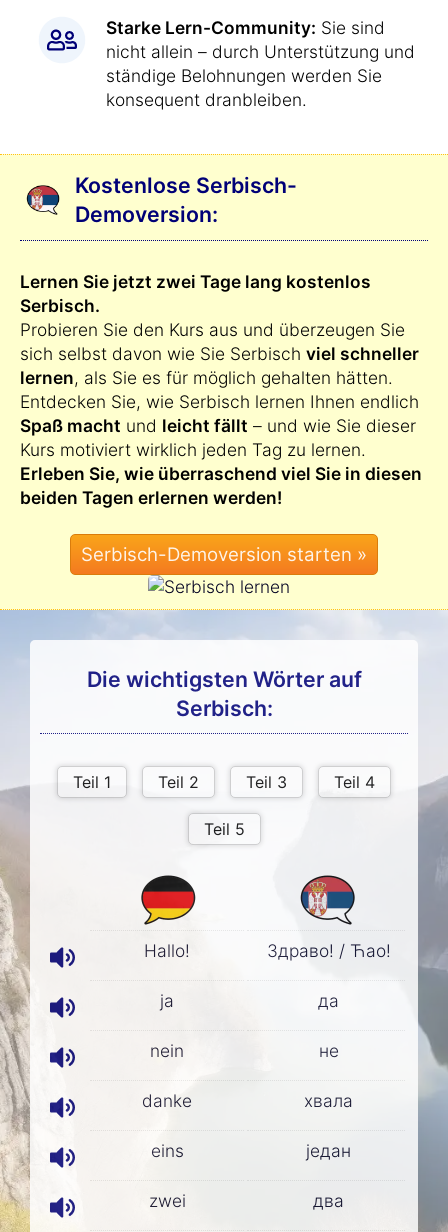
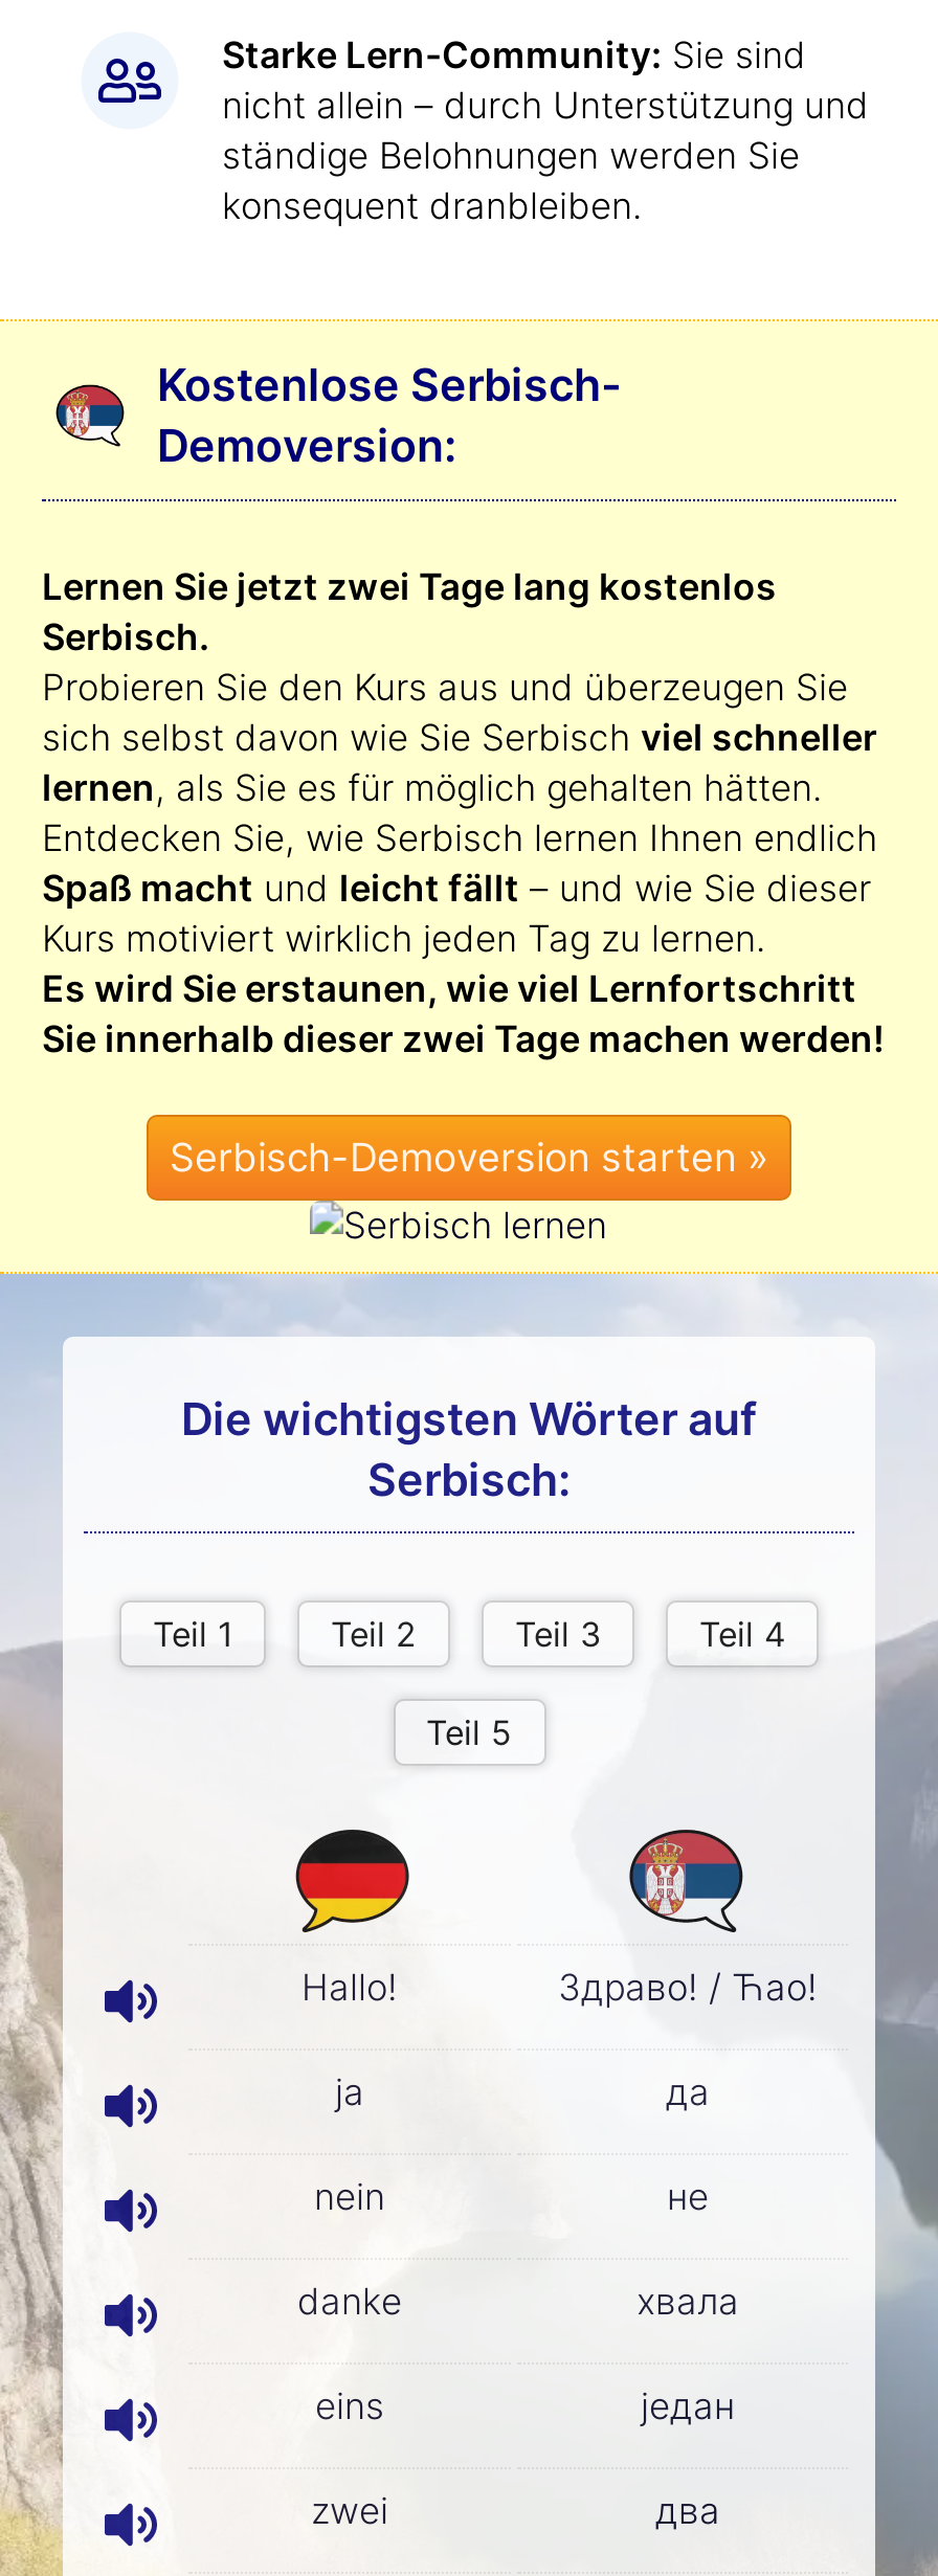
[20,463,422,508] Erleben Sie, wie überraschend viel Sie in diesen | beiden Tagen erlernen werden! -> [42,967,884,1061] Es wird Sie erstaunen, wie viel Lernfortschritt | Sie innerhalb dieser zwei Tage machen werden!

